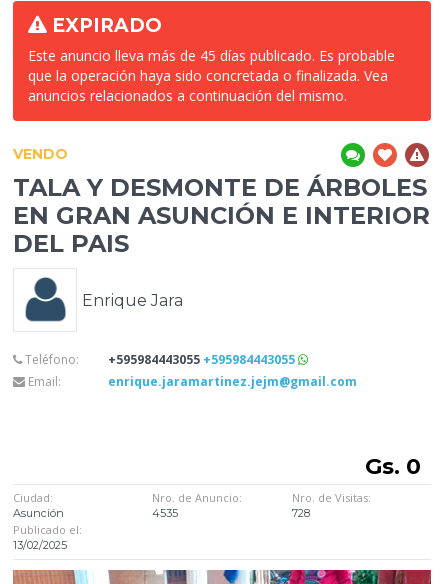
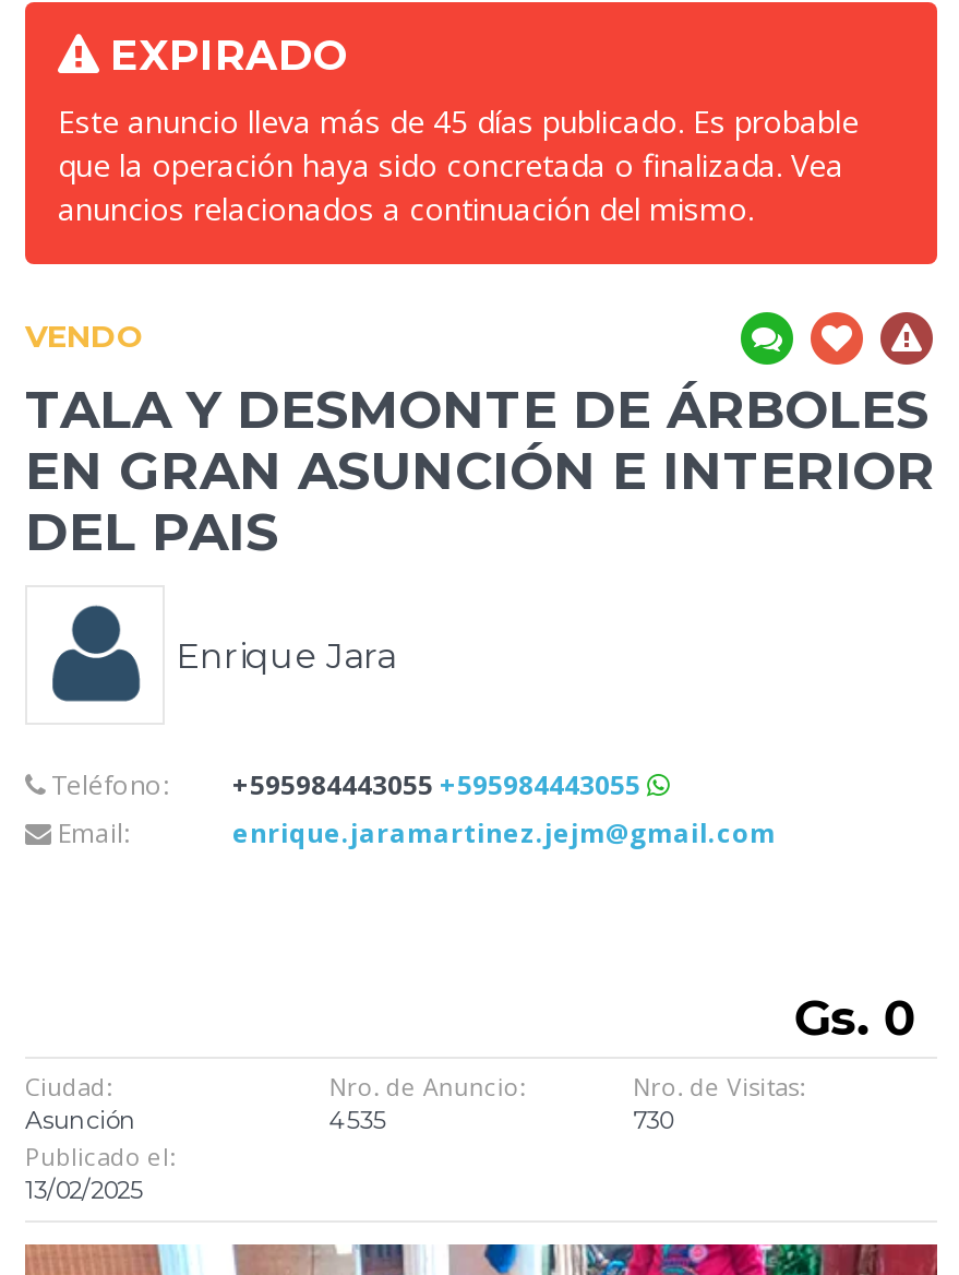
[292,506,310,520] 728 -> [633,1105,673,1136] 730

